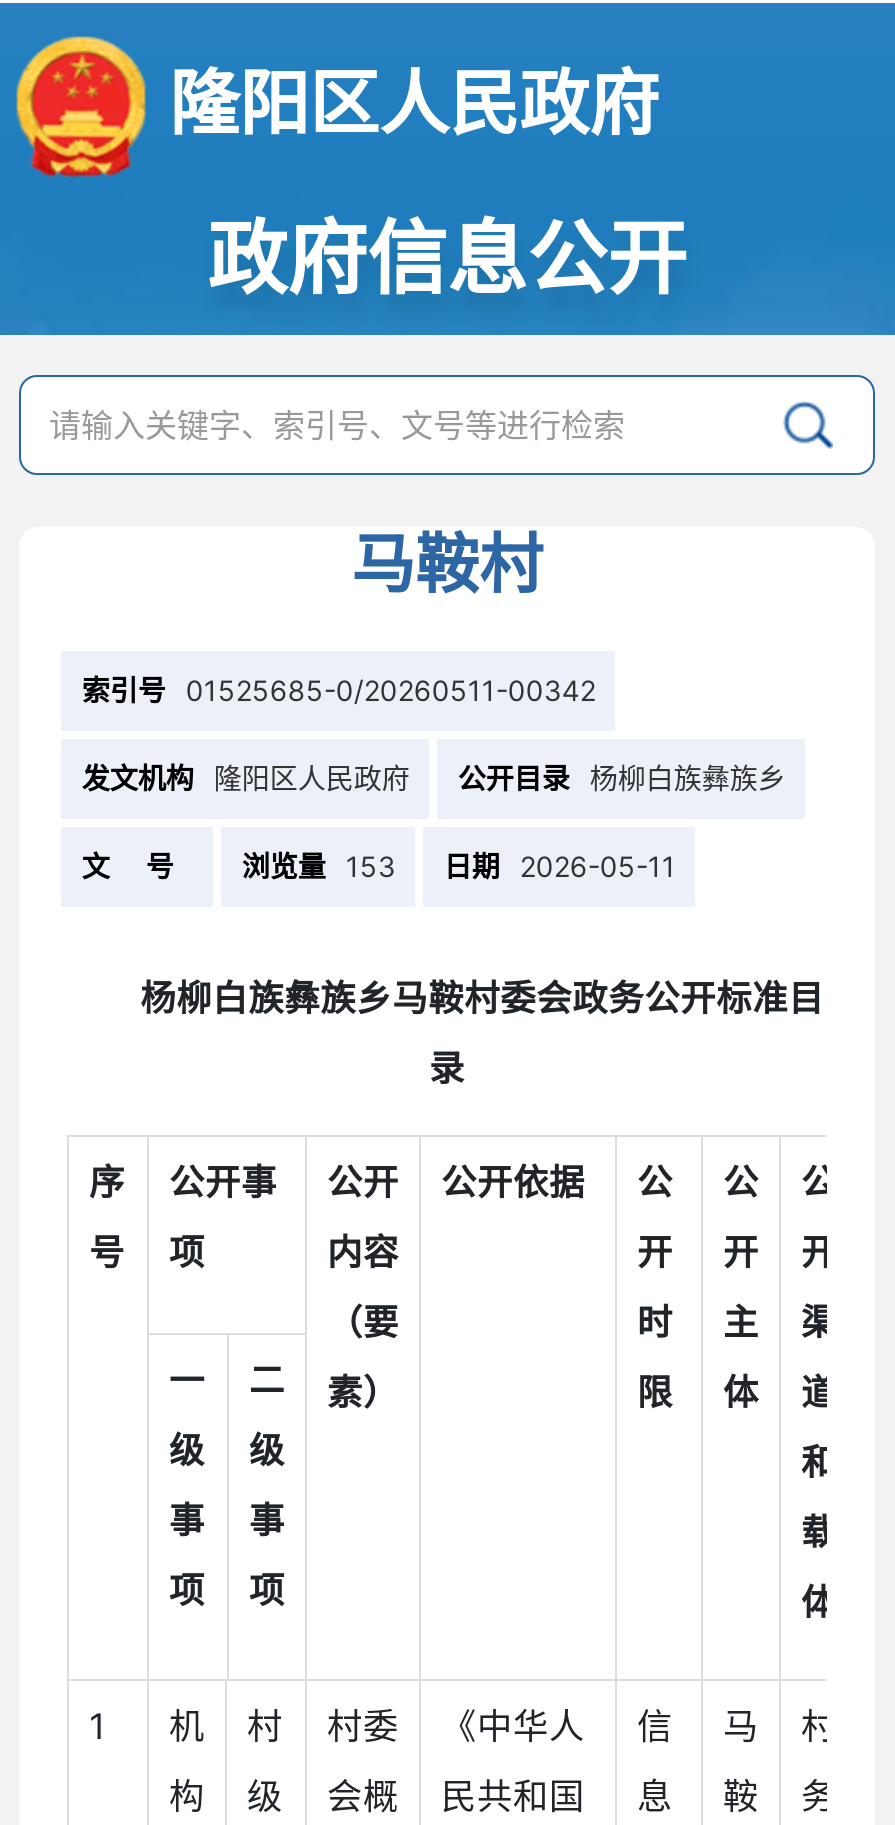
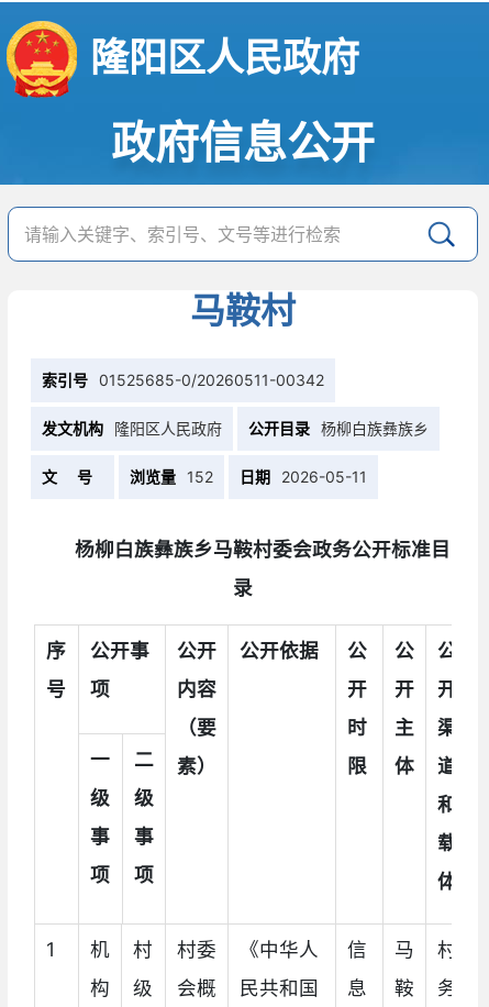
[82,848,676,882] 文 号 浏览量 153 日期 2026-05-11 -> [42,467,367,485] 文 号 浏览量 152 日期 2026-05-11

